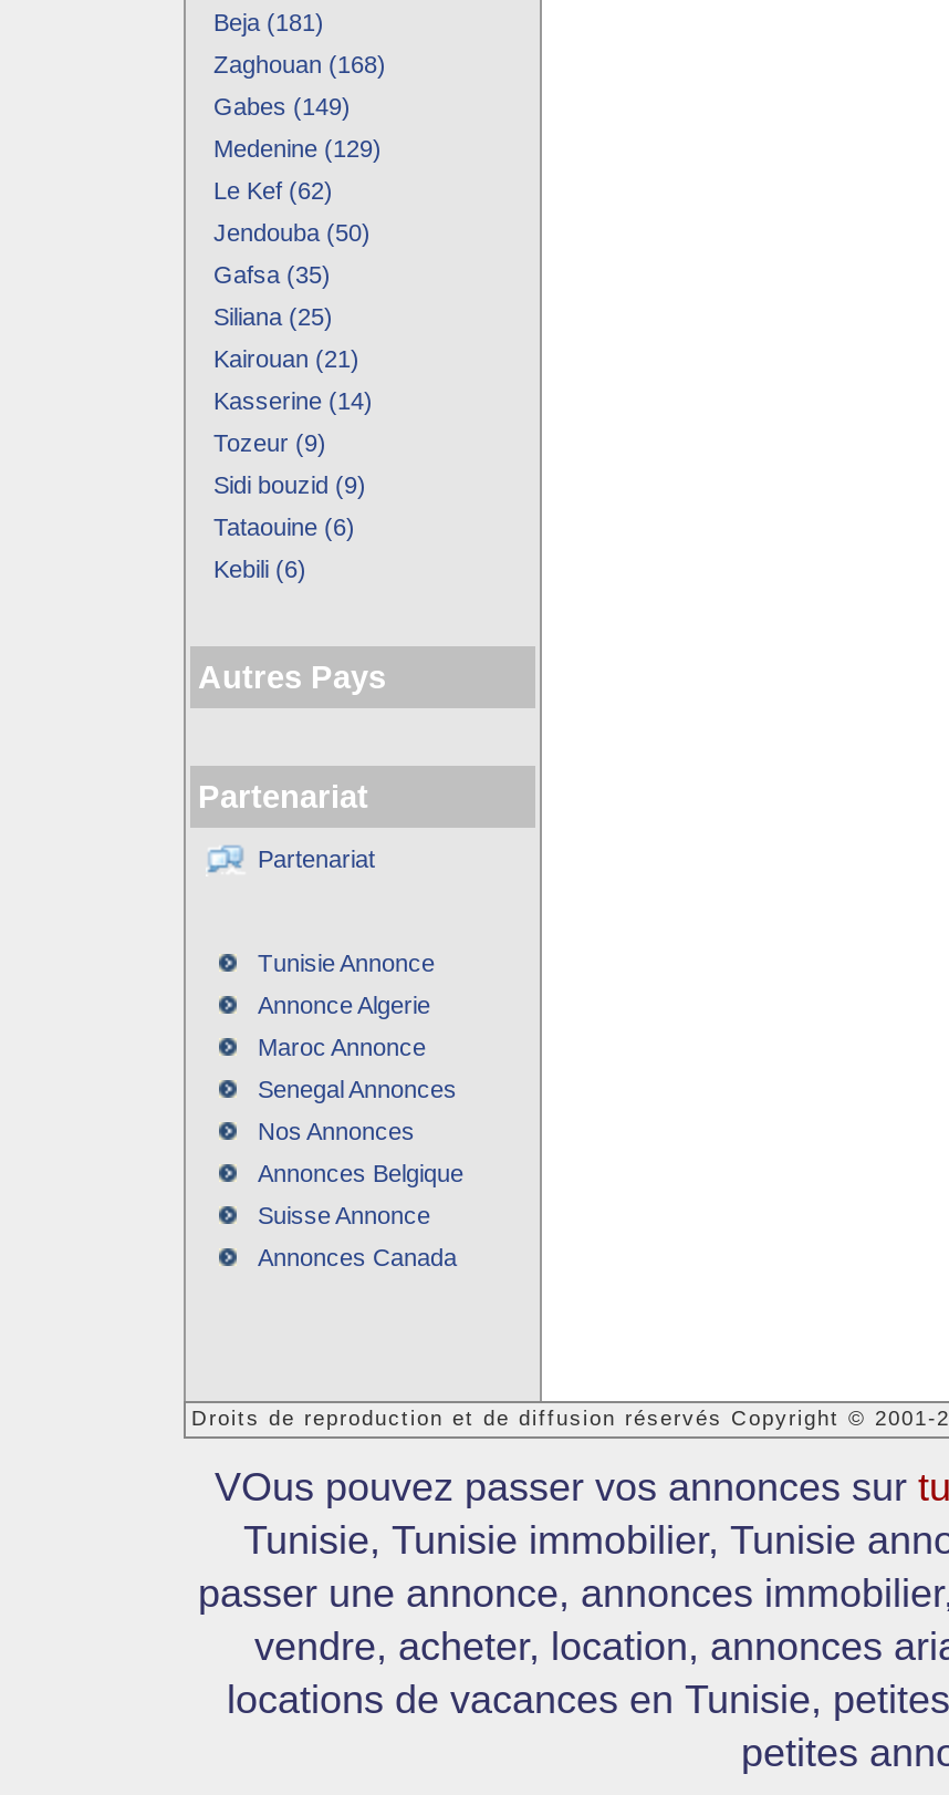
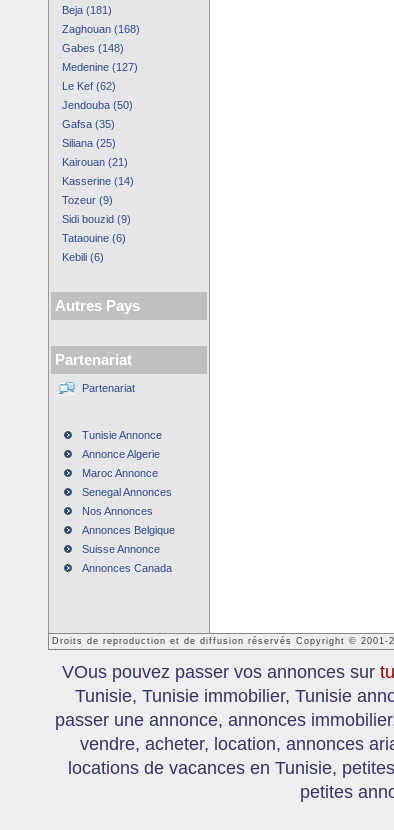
[213,93,351,120] Gabes (149) -> [61,42,123,54] Gabes (148)
[213,135,382,162] Medenine (129) -> [61,61,137,73] Medenine (127)

